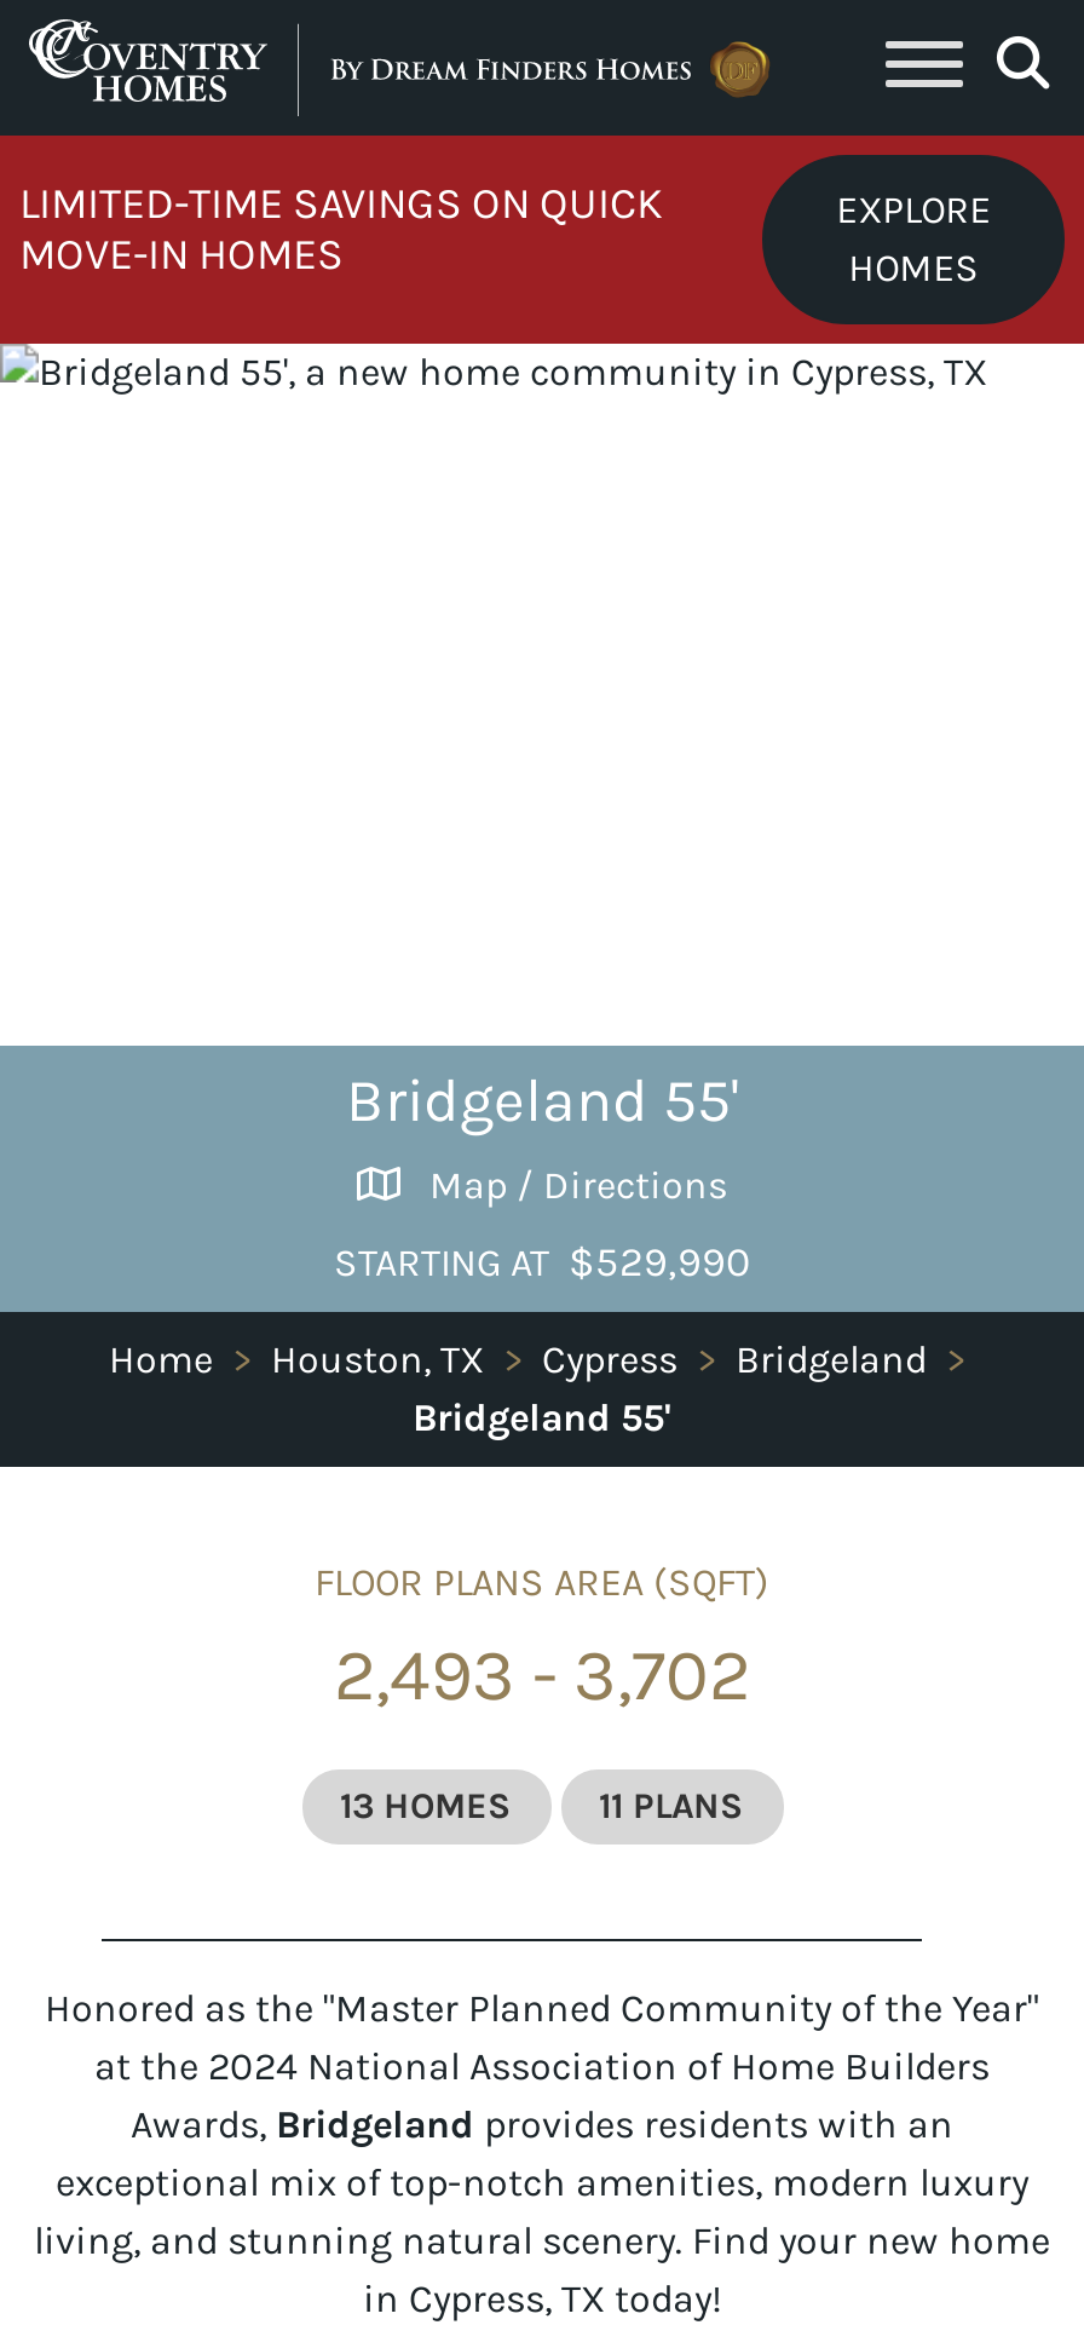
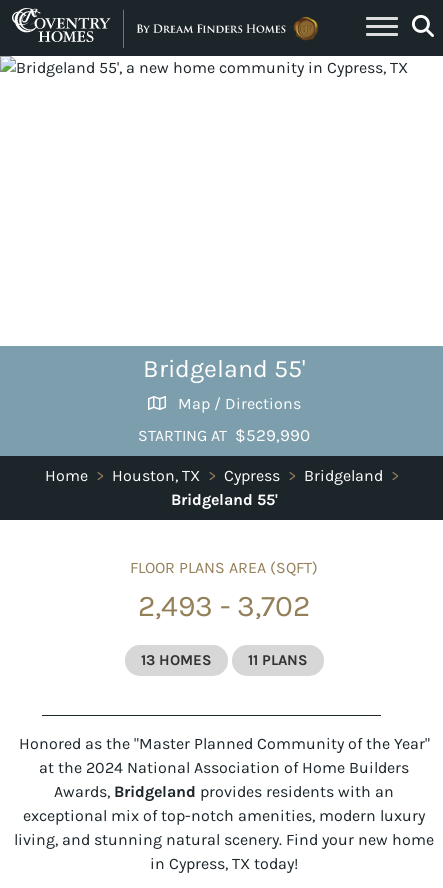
[7,133,1077,346] [image] | LIMITED-TIME SAVINGS ON QUICK | MOVE-IN HOMES -> none
[836,186,991,290] EXPLORE | HOMES -> none

